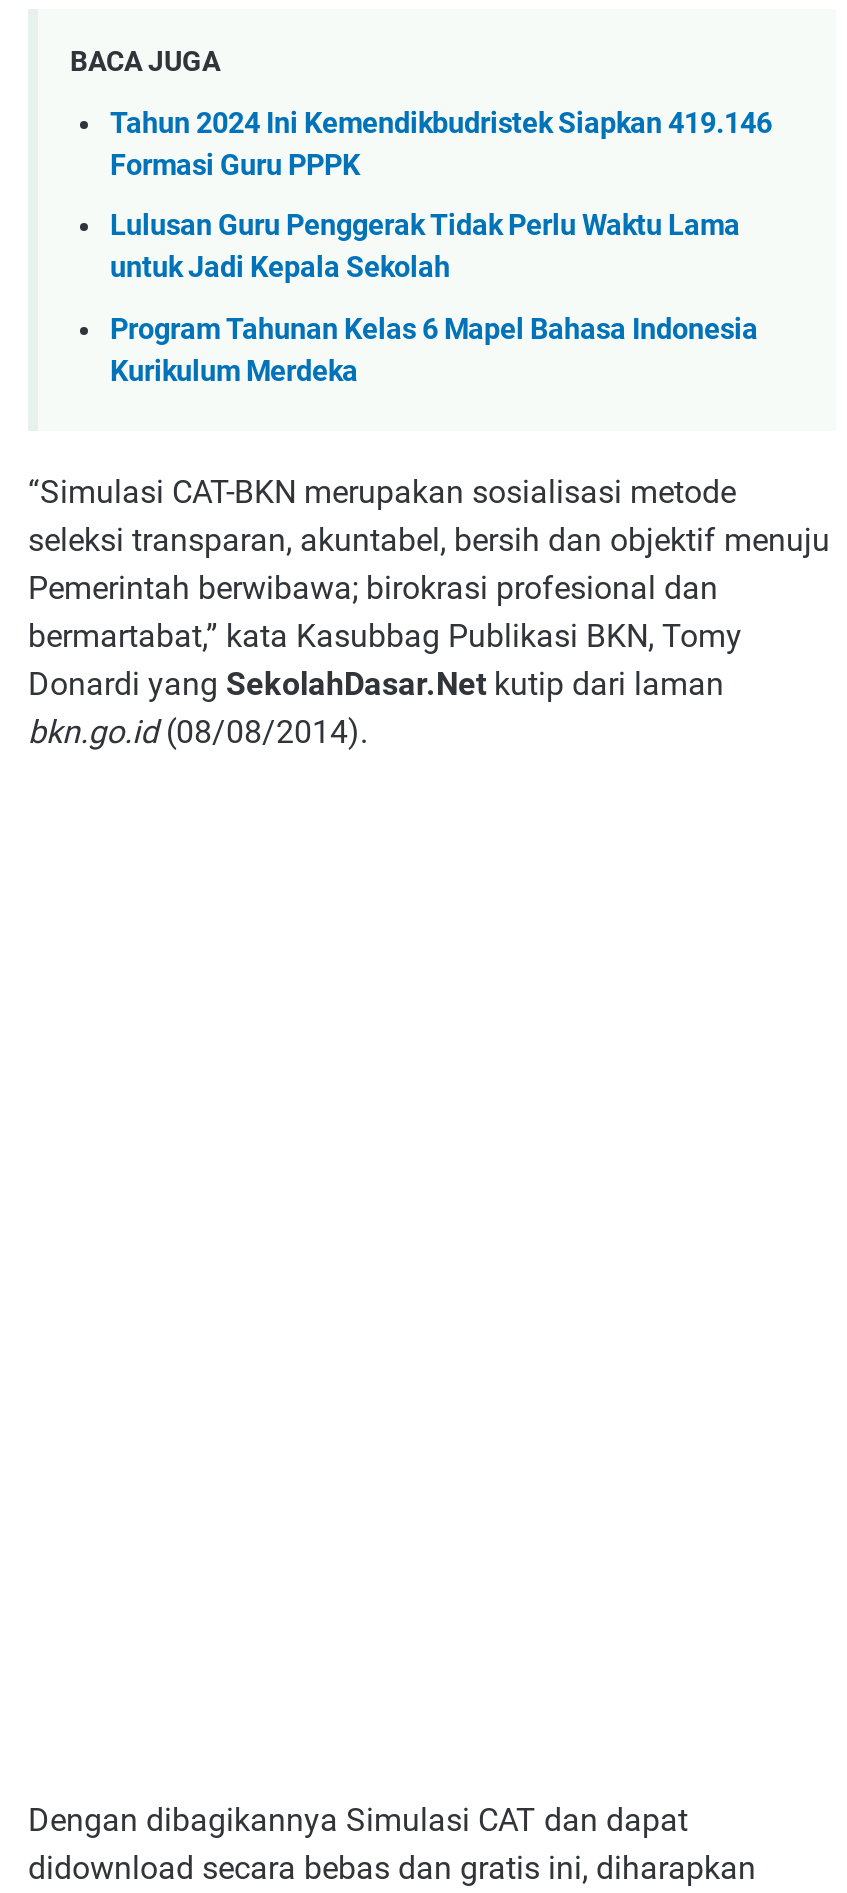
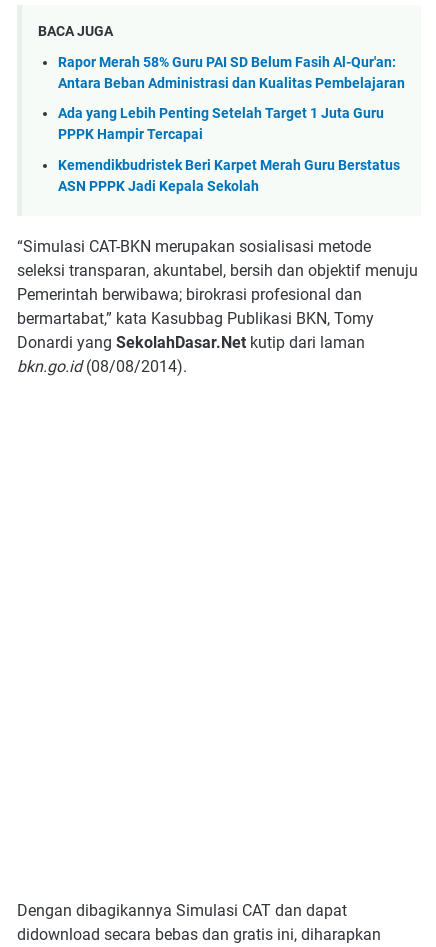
[110,107,772,183] Tahun 2024 Ini Kemendikbudristek Siapkan 419.146 | Formasi Guru PPPK -> [58,54,405,92] Rapor Merah 58% Guru PAI SD Belum Fasih Al-Qur'an: | Antara Beban Administrasi dan Kualitas Pembelajaran
[110,210,740,286] Lulusan Guru Penggerak Tidak Perlu Waktu Lama | untuk Jadi Kepala Sekolah -> [58,105,384,143] Ada yang Lebih Penting Setelah Target 1 Juta Guru | PPPK Hampir Tercapai
[110,313,758,389] Program Tahunan Kelas 6 Mapel Bahasa Indonesia | Kurikulum Merdeka -> [58,157,400,195] Kemendikbudristek Beri Karpet Merah Guru Berstatus | ASN PPPK Jadi Kepala Sekolah

